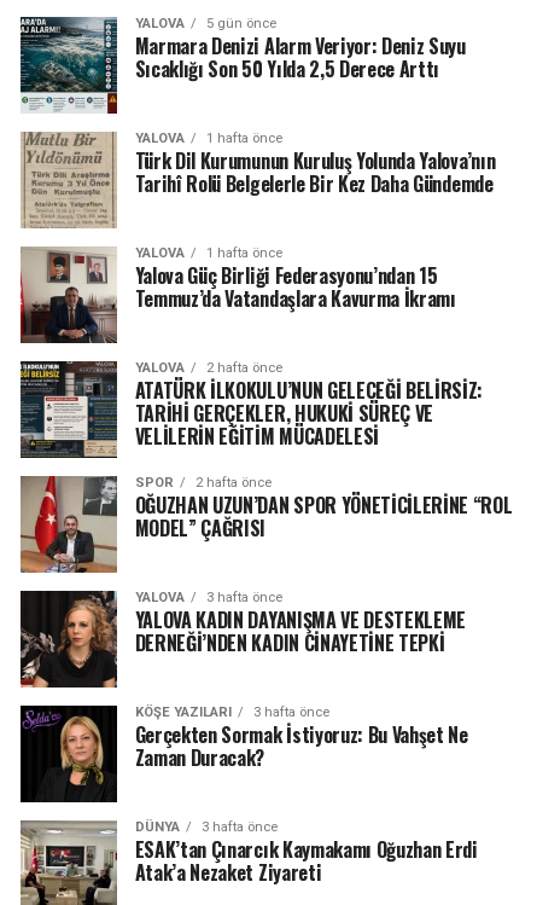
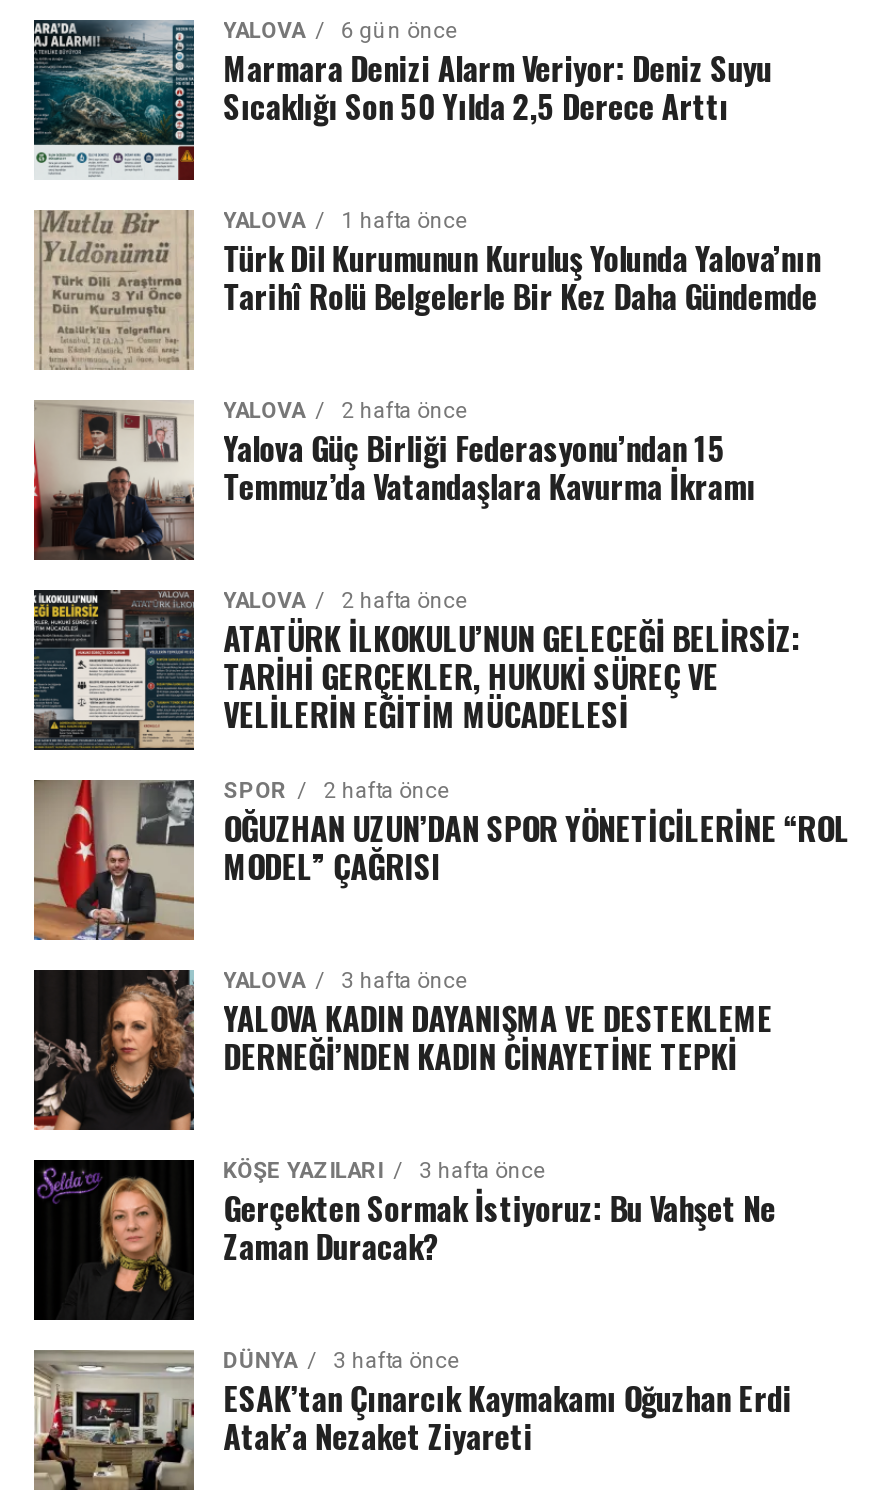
[135,15,276,31] YALOVA 5 gün önce -> [223,17,457,43] YALOVA 6 gün önce
[135,245,282,261] YALOVA 1 hafta önce -> [223,397,467,423] YALOVA 2 hafta önce

